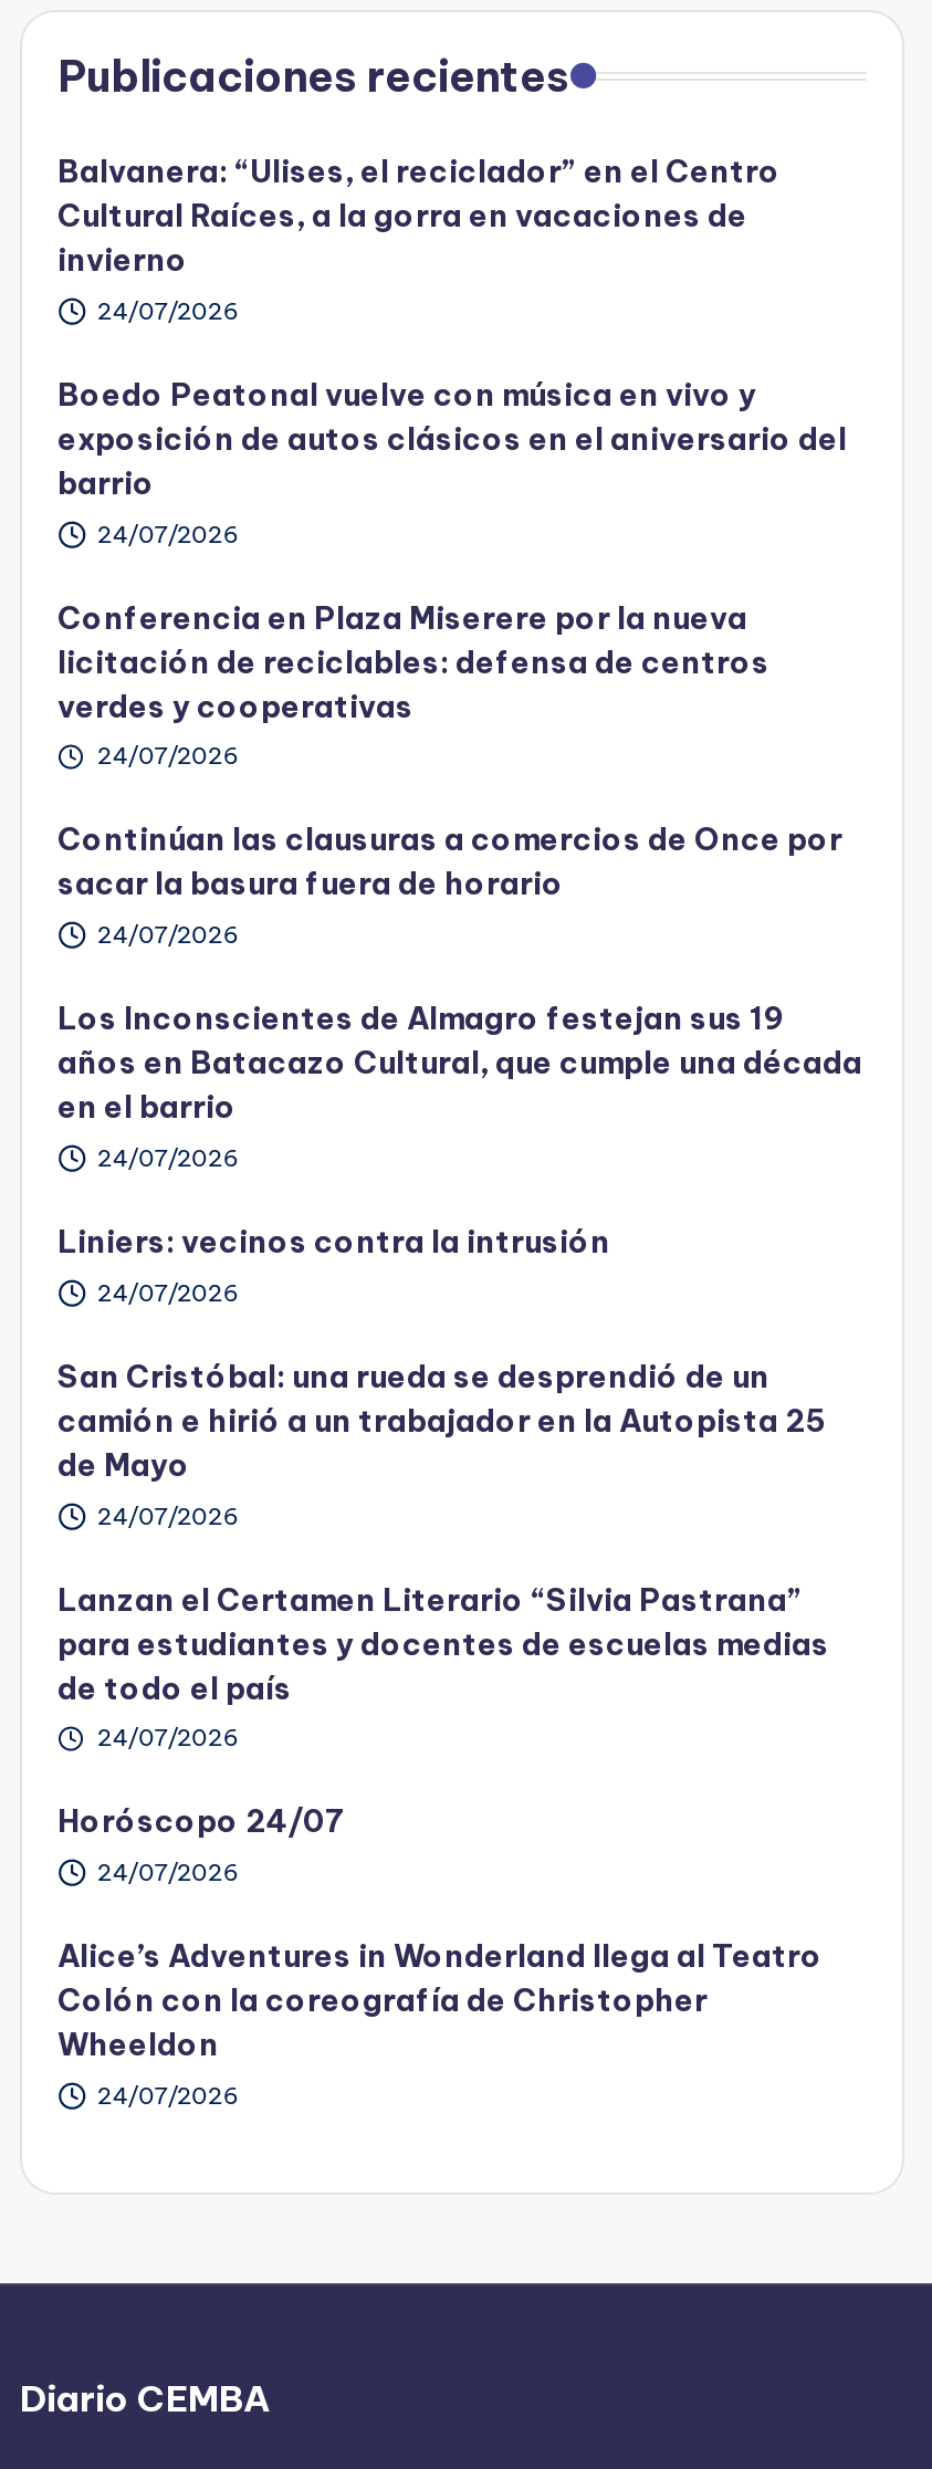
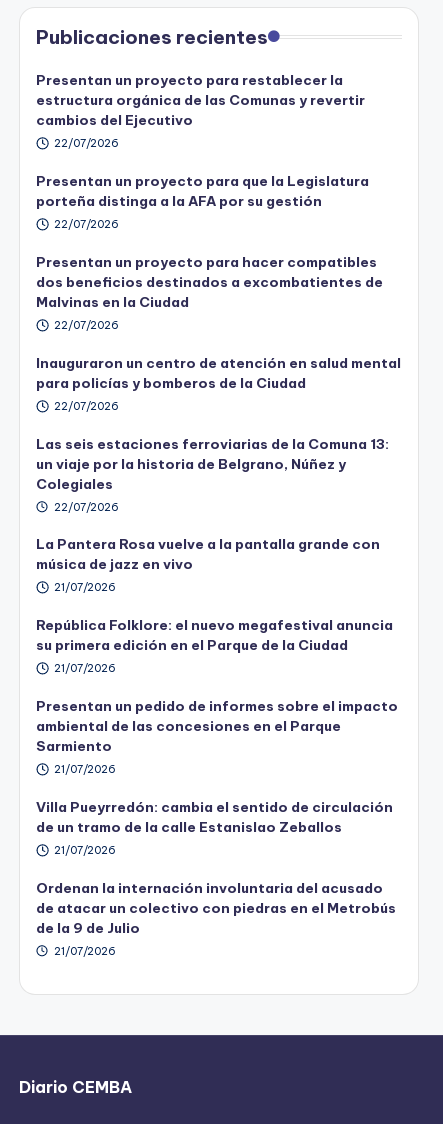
[57,151,781,326] Balvanera: “Ulises, el reciclador” en el Centro | Cultural Raíces, a la gorra en vacaciones de | invierno | 24/07/2026 -> [36,71,365,150] Presentan un proyecto para restablecer la | estructura orgánica de las Comunas y revertir | cambios del Ejecutivo | 22/07/2026
[57,374,847,549] Boedo Peatonal vuelve con música en vivo y | exposición de autos clásicos en el aniversario del | barrio | 24/07/2026 -> [36,172,369,231] Presentan un proyecto para que la Legislatura | porteña distinga a la AFA por su gestión | 22/07/2026
[57,597,769,772] Conferencia en Plaza Miserere por la nueva | licitación de reciclables: defensa de centros | verdes y cooperativas | 24/07/2026 -> [36,253,383,332] Presentan un proyecto para hacer compatibles | dos beneficios destinados a excombatientes de | Malvinas en la Ciudad | 22/07/2026
[57,820,842,950] Continúan las clausuras a comercios de Once por | sacar la basura fuera de horario | 24/07/2026 -> [36,354,401,413] Inauguraron un centro de atención en salud mental | para policías y bomberos de la Ciudad | 22/07/2026
[57,999,862,1173] Los Inconscientes de Almagro festejan sus 19 | años en Batacazo Cultural, que cumple una década | en el barrio | 24/07/2026 -> [36,435,389,514] Las seis estaciones ferroviarias de la Comuna 13: | un viaje por la historia de Belgrano, Núñez y | Colegiales | 22/07/2026
[57,1222,610,1308] Liniers: vecinos contra la intrusión | 24/07/2026 -> [36,535,380,594] La Pantera Rosa vuelve a la pantalla grande con | música de jazz en vivo | 21/07/2026
[57,1356,825,1531] San Cristóbal: una rueda se desprendió de un | camión e hirió a un trabajador en la Autopista 25 | de Mayo | 24/07/2026 -> [36,616,393,675] República Folklore: el nuevo megafestival anuncia | su primera edición en el Parque de la Ciudad | 21/07/2026
[57,1579,829,1754] Lanzan el Certamen Literario “Silvia Pastrana” | para estudiantes y docentes de escuelas medias | de todo el país | 24/07/2026 -> [36,697,398,776] Presentan un pedido de informes sobre el impacto | ambiental de las concesiones en el Parque | Sarmiento | 21/07/2026
[57,1802,345,1888] Horóscopo 24/07 | 24/07/2026 -> [36,798,393,857] Villa Pueyrredón: cambia el sentido de circulación | de un tramo de la calle Estanislao Zeballos | 21/07/2026
[57,1936,823,2111] Alice’s Adventures in Wonderland llega al Teatro | Colón con la coreografía de Christopher | Wheeldon | 24/07/2026 -> [36,879,396,957] Ordenan la internación involuntaria del acusado | de atacar un colectivo con piedras en el Metrobús | de la 9 de Julio | 21/07/2026

